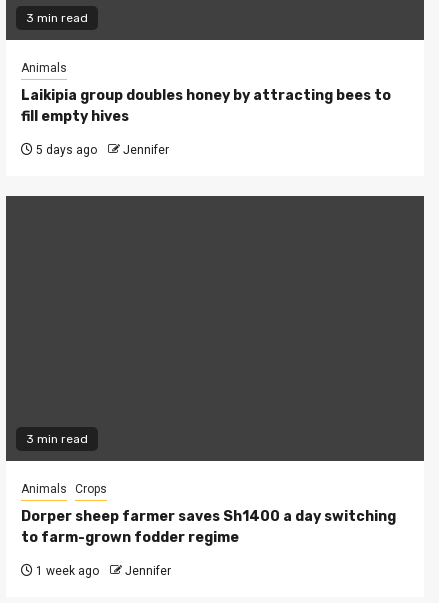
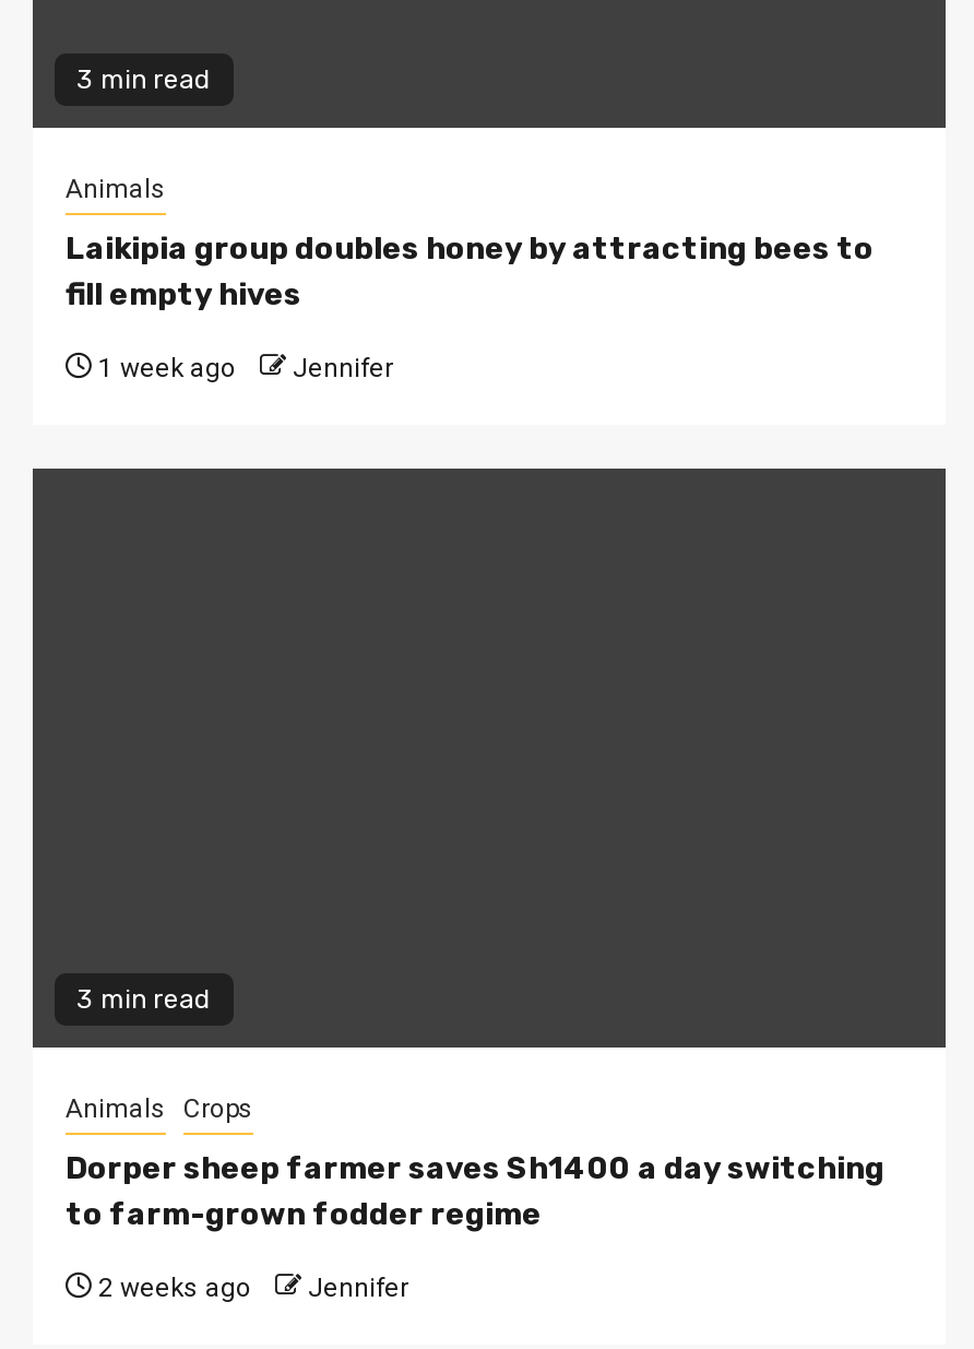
[33,143,169,157] 5 days ago Jennifer -> [92,353,393,384] 1 week ago Jennifer
[33,564,171,578] 1 week ago Jennifer -> [92,1273,408,1304] 2 weeks ago Jennifer

